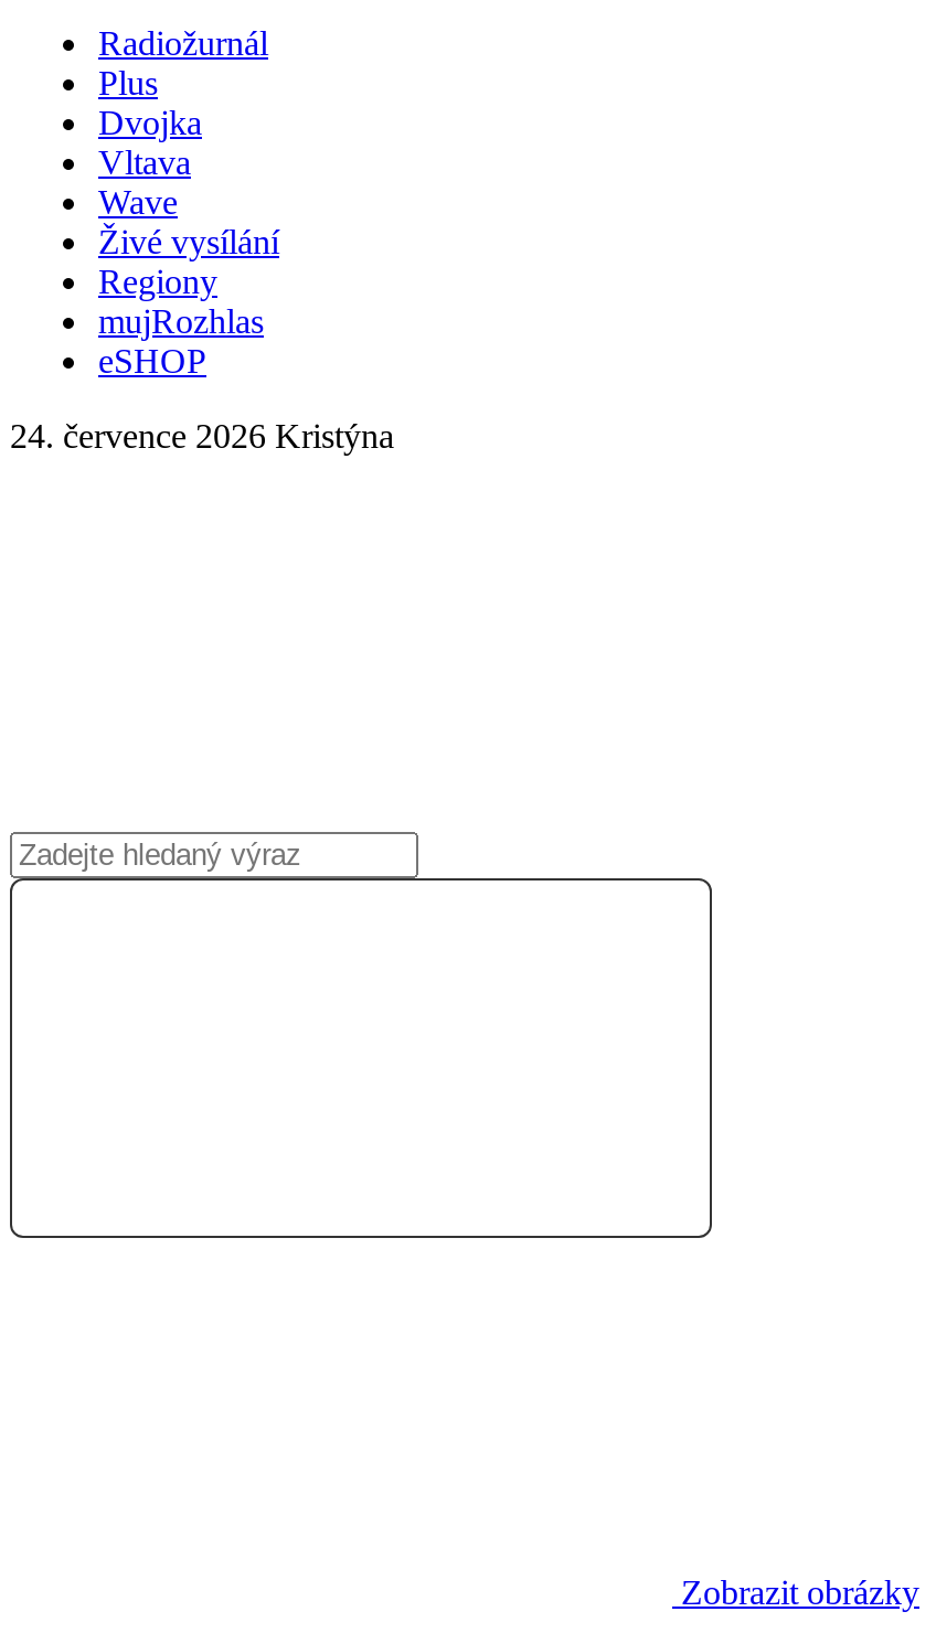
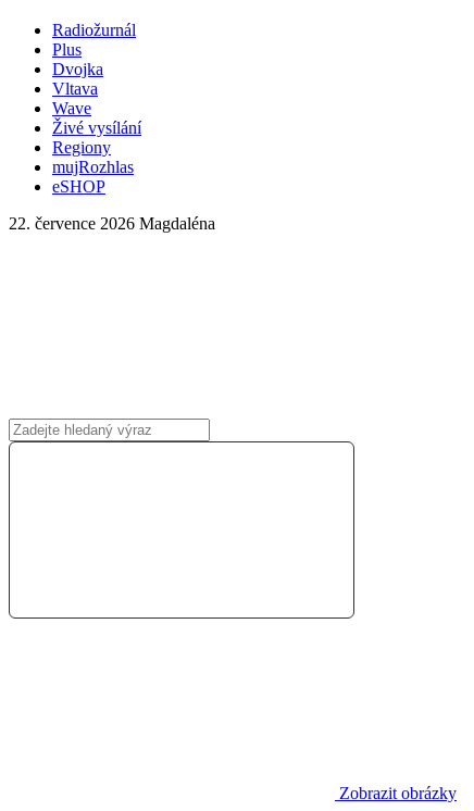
[10,417,394,455] 24. července 2026 Kristýna -> [9,214,215,233] 22. července 2026 Magdaléna

